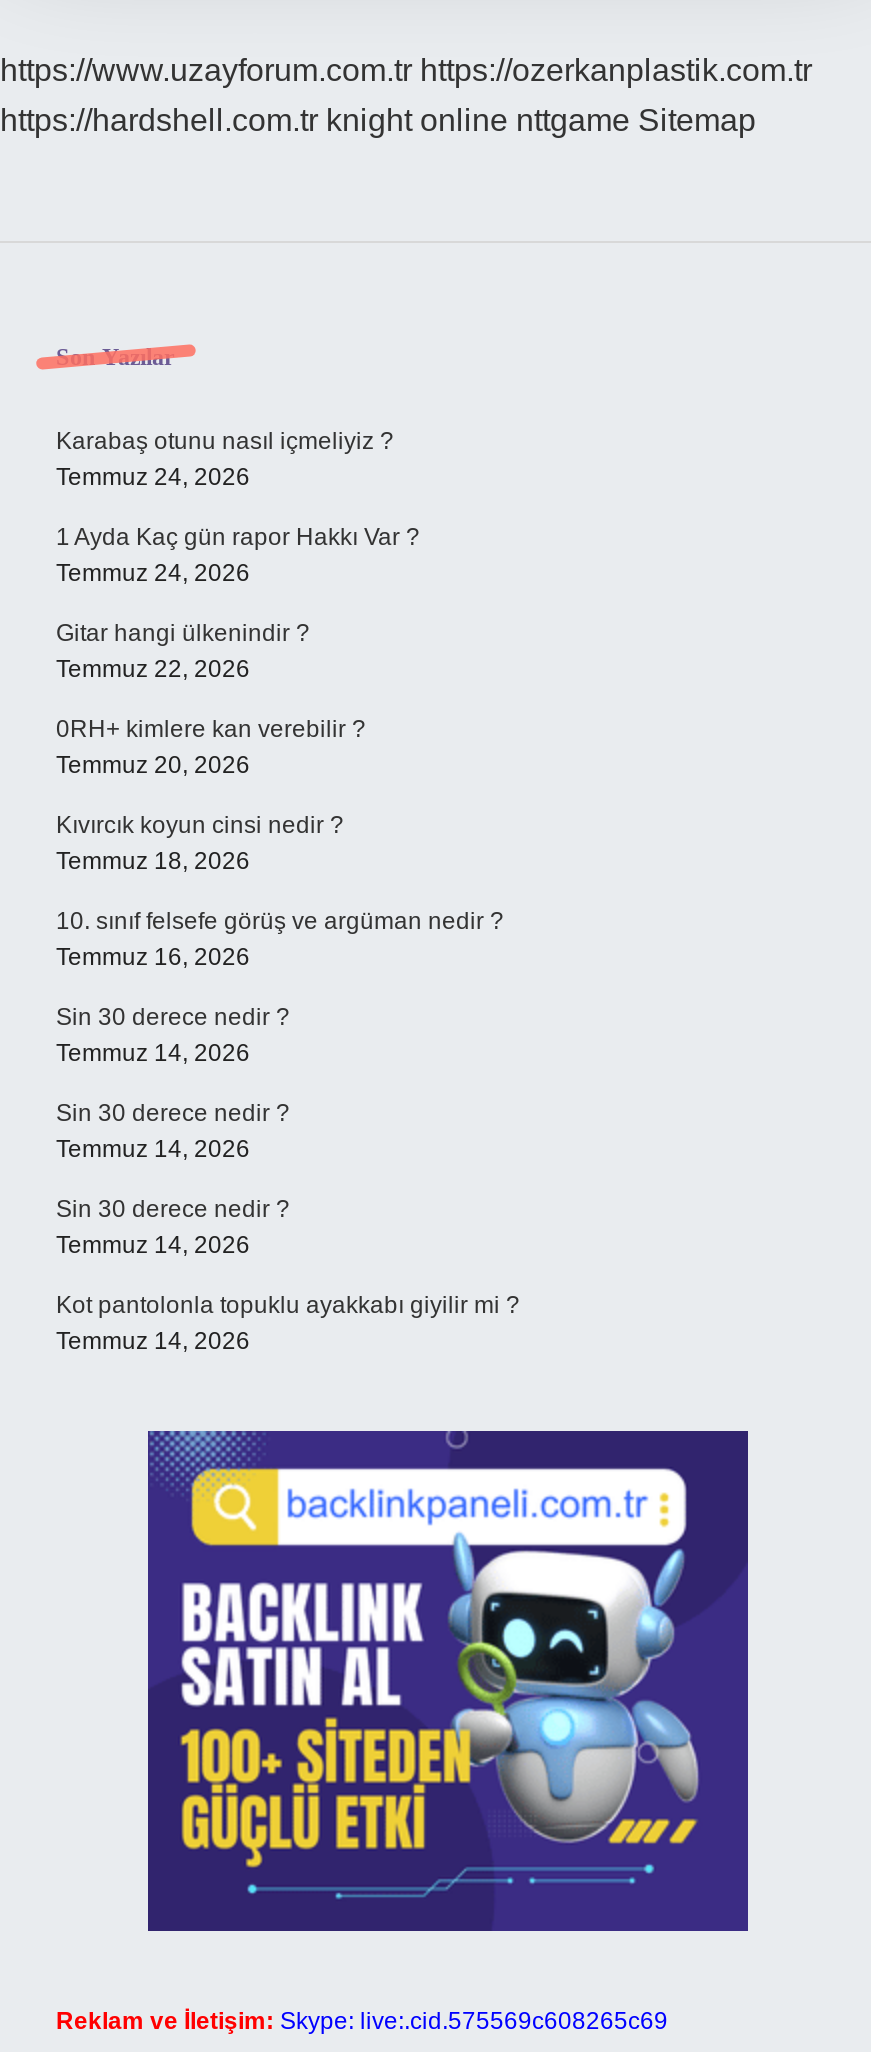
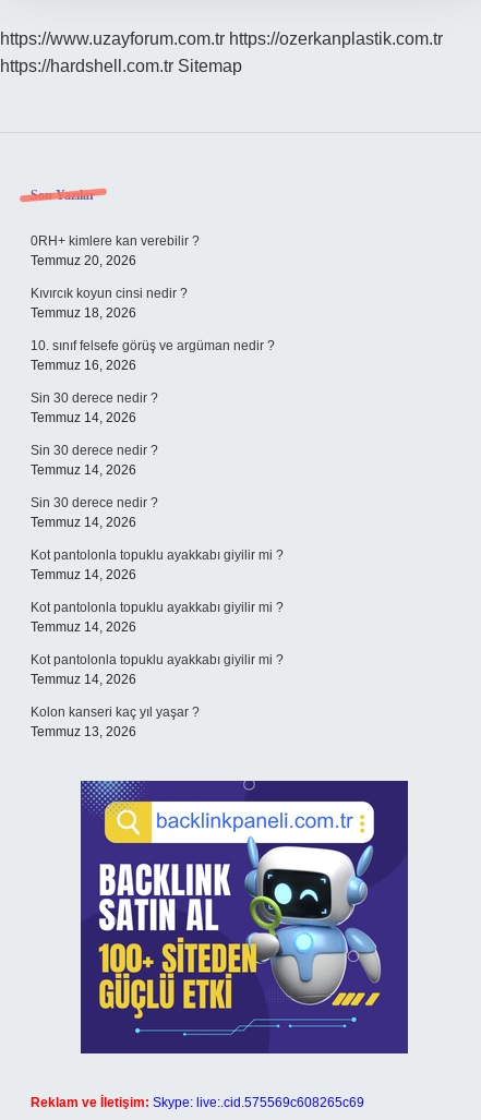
[0,103,756,137] https://hardshell.com.tr knight online nttgame Sitemap -> [0,57,242,75] https://hardshell.com.tr Sitemap
[56,427,420,683] Karabaş otunu nasıl içmeliyiz ? | Temmuz 24, 2026 | 1 Ayda Kaç gün rapor Hakkı Var ? | Temmuz 24, 2026 | Gitar hangi ülkenindir ? | Temmuz 22, 2026 -> none
moved [56,715,520,1355] -> [31,233,284,582]: 0RH+ kimlere kan verebilir ? | Temmuz 20, 2026 | Kıvırcık koyun cinsi nedir ? | ... | Kot pantolonla topuklu ayakkabı giyilir mi ? | Temmuz 14, 2026
none -> [31,600,284,739] Kot pantolonla topuklu ayakkabı giyilir mi ? | Temmuz 14, 2026 | Kot pantolonla topuklu ayakkabı giyilir mi ? | Temmuz 14, 2026 | Kolon kanseri kaç yıl yaşar ? | Temmuz 13, 2026

